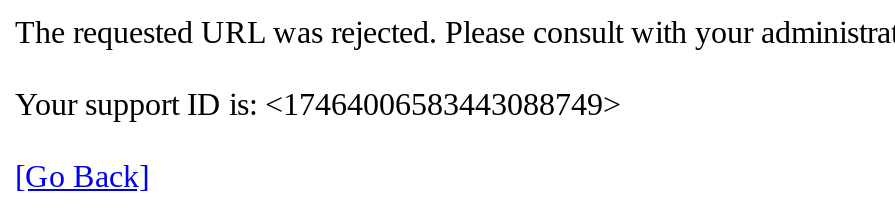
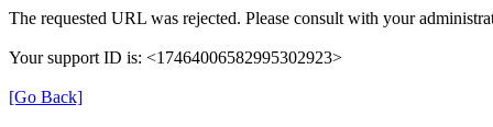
[15,87,621,121] Your support ID is: <17464006583443088749> -> [9,48,342,67] Your support ID is: <17464006582995302923>

